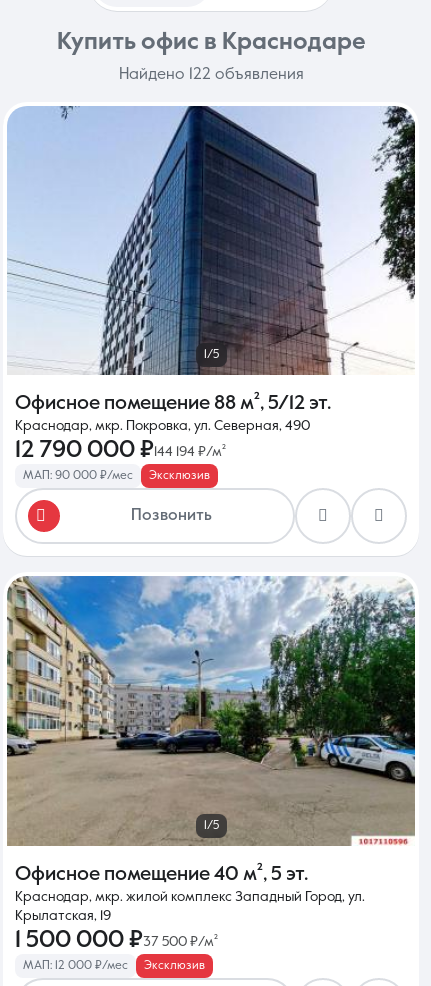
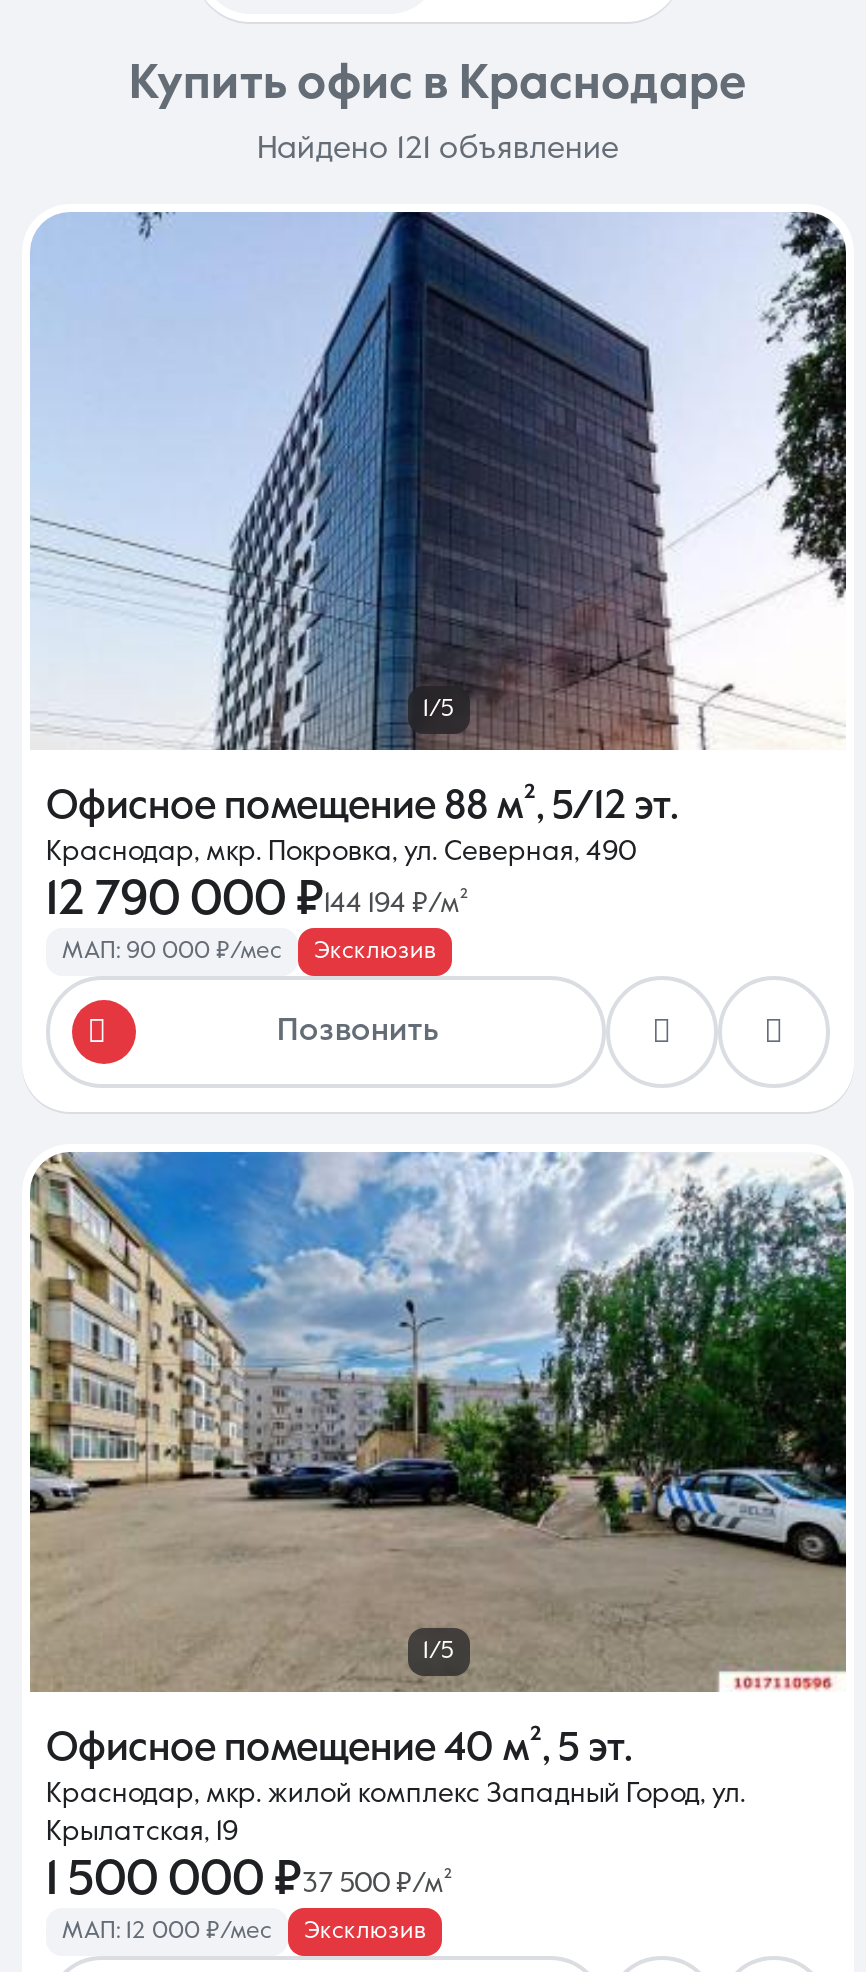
[118,67,303,83] Найдено 122 объявления -> [257,134,619,166] Найдено 121 объявление

